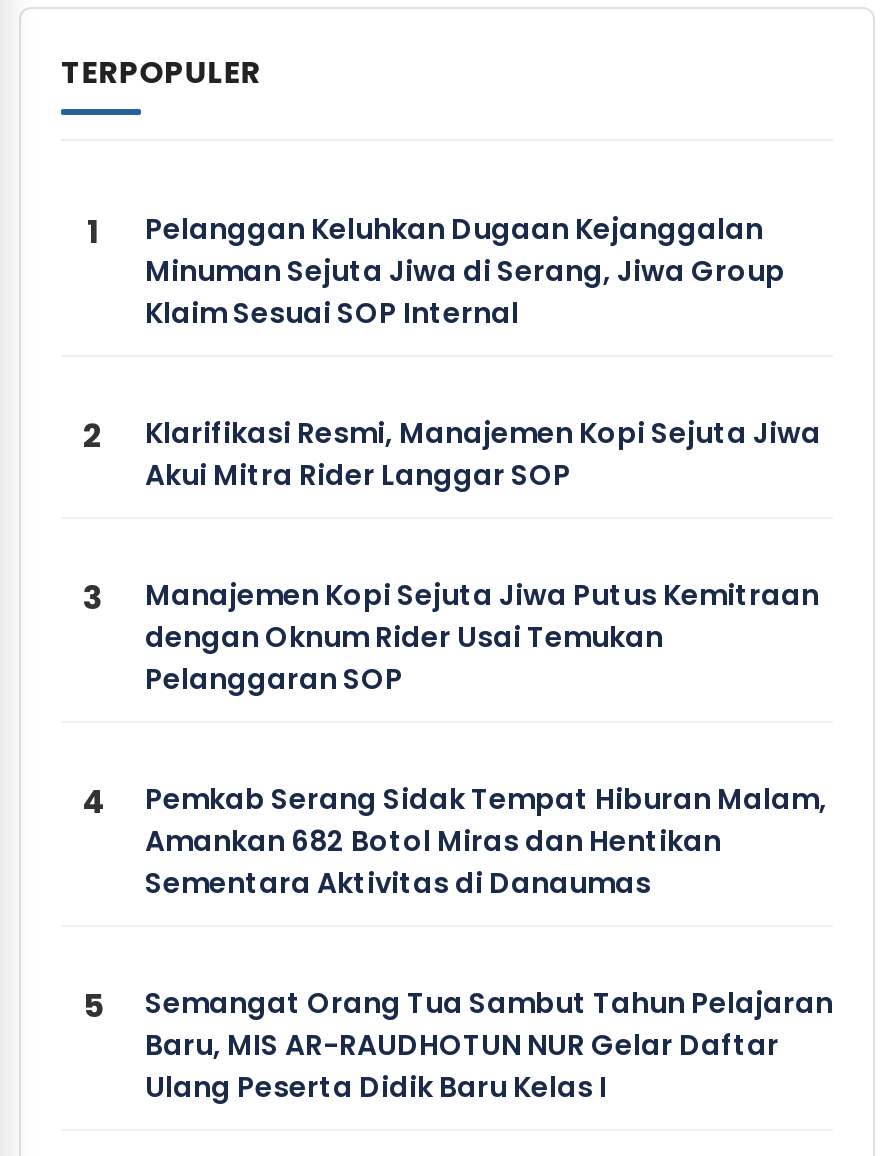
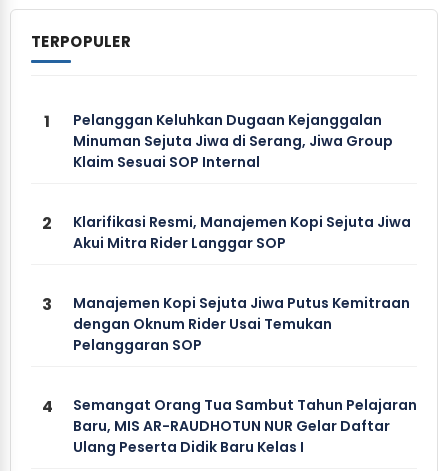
[83,779,827,1029] Pemkab Serang Sidak Tempat Hiburan Malam, | Amankan 682 Botol Miras dan Hentikan | Sementara Aktivitas di Danaumas | 5 -> none

